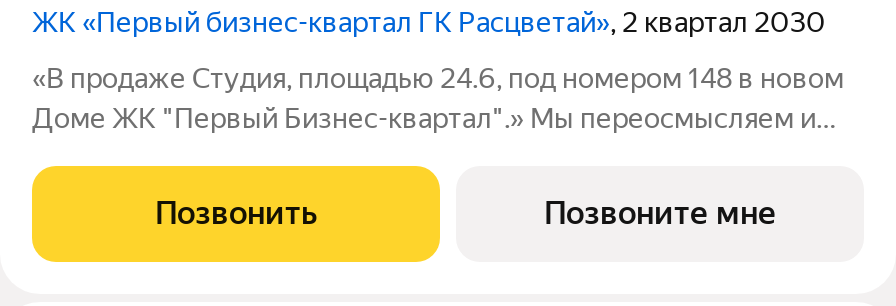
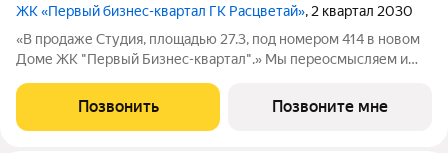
[32,62,844,94] «В продаже Студия, площадью 24.6, под номером 148 в новом -> [16,31,420,47] «В продаже Студия, площадью 27.3, под номером 414 в новом

